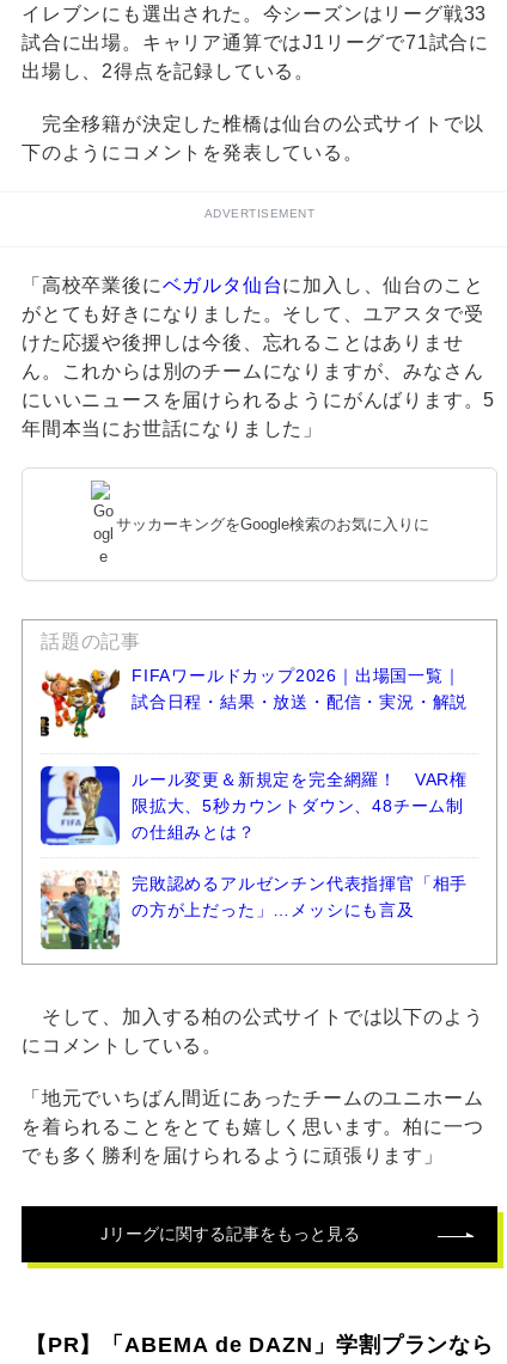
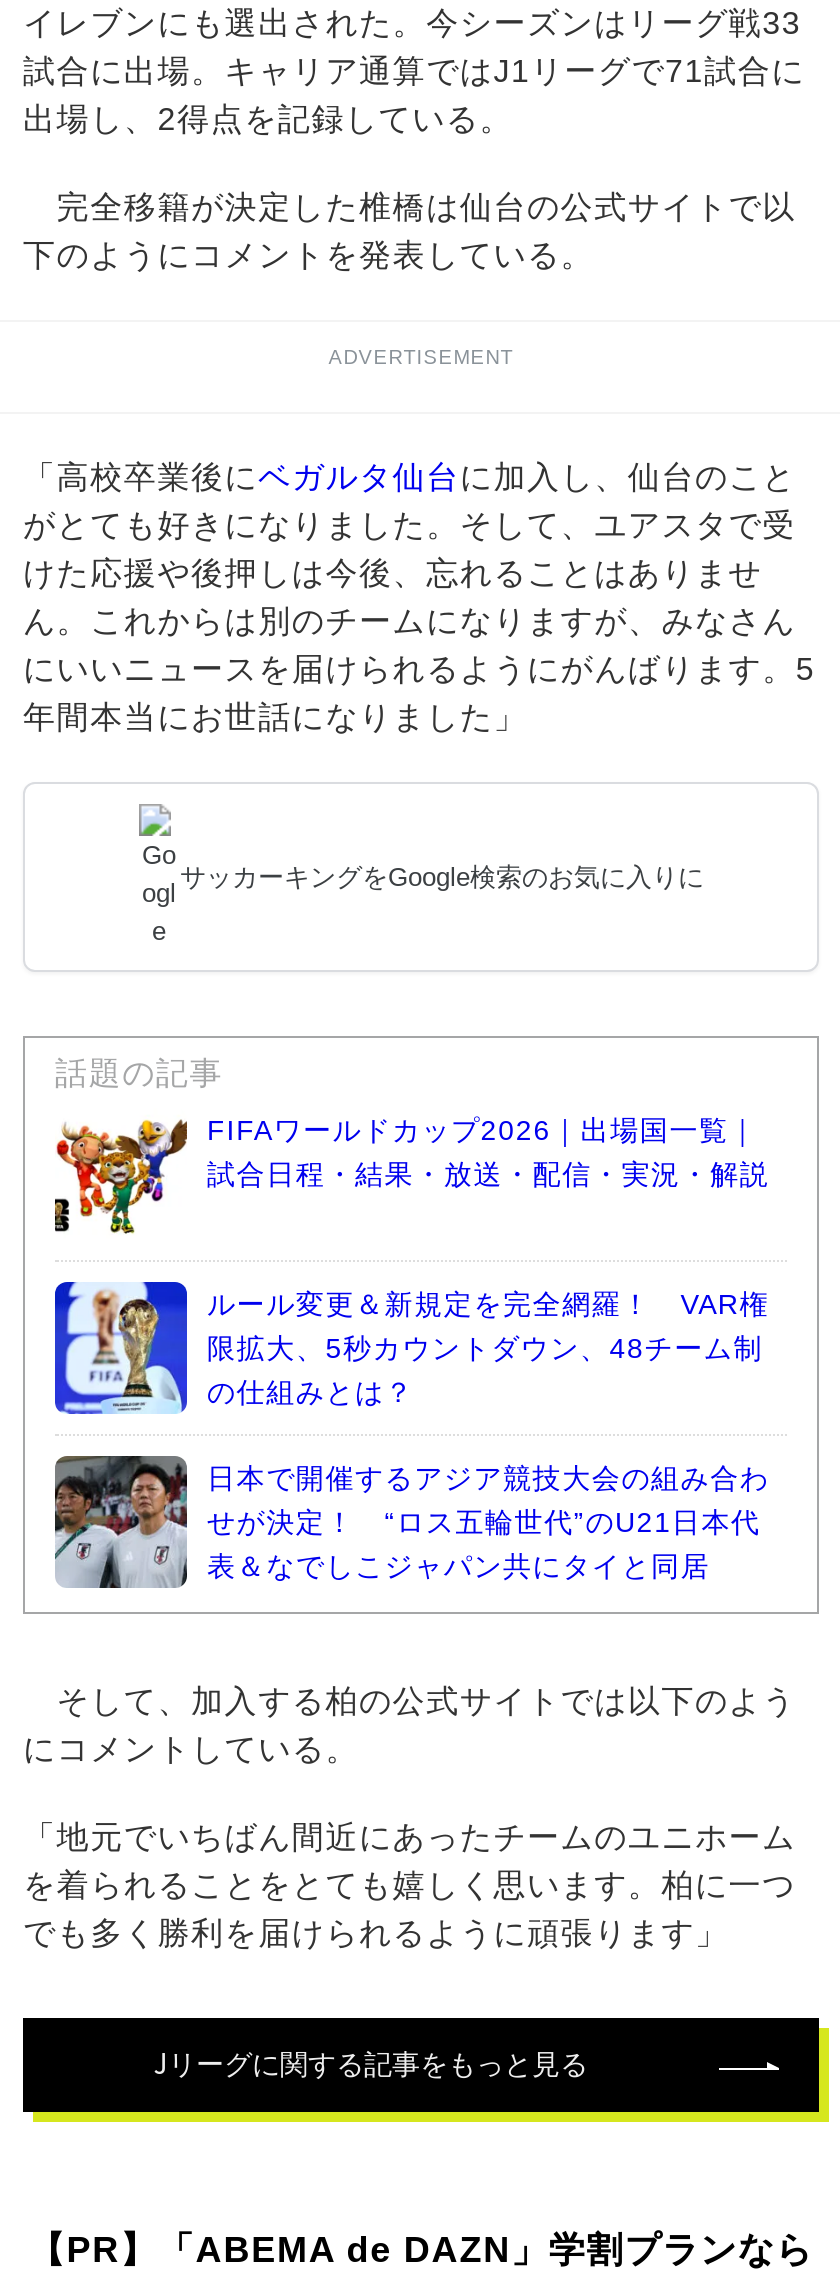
[39,870,468,949] [image] | 完敗認めるアルゼンチン代表指揮官「相手 | の方が上だった」…メッシにも言及 -> [53,1454,769,1588] [image] | 日本で開催するアジア競技大会の組み合わ | せが決定！ “ロス五輪世代”のU21日本代 | 表＆なでしこジャパン共にタイと同居

